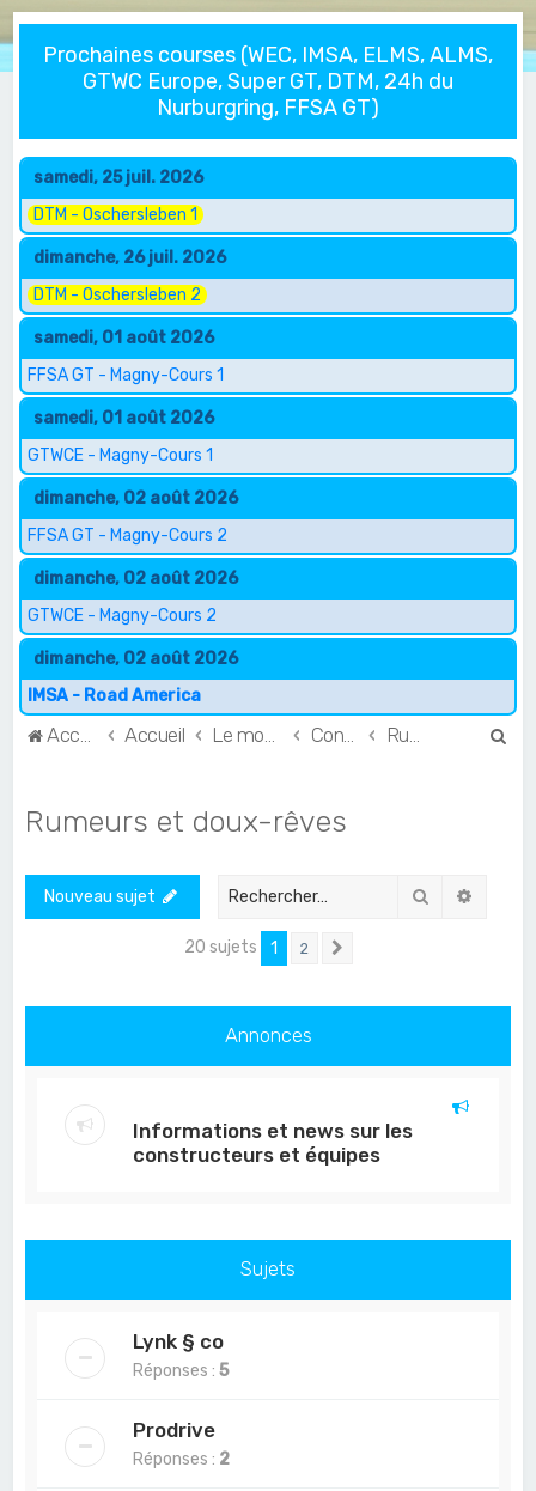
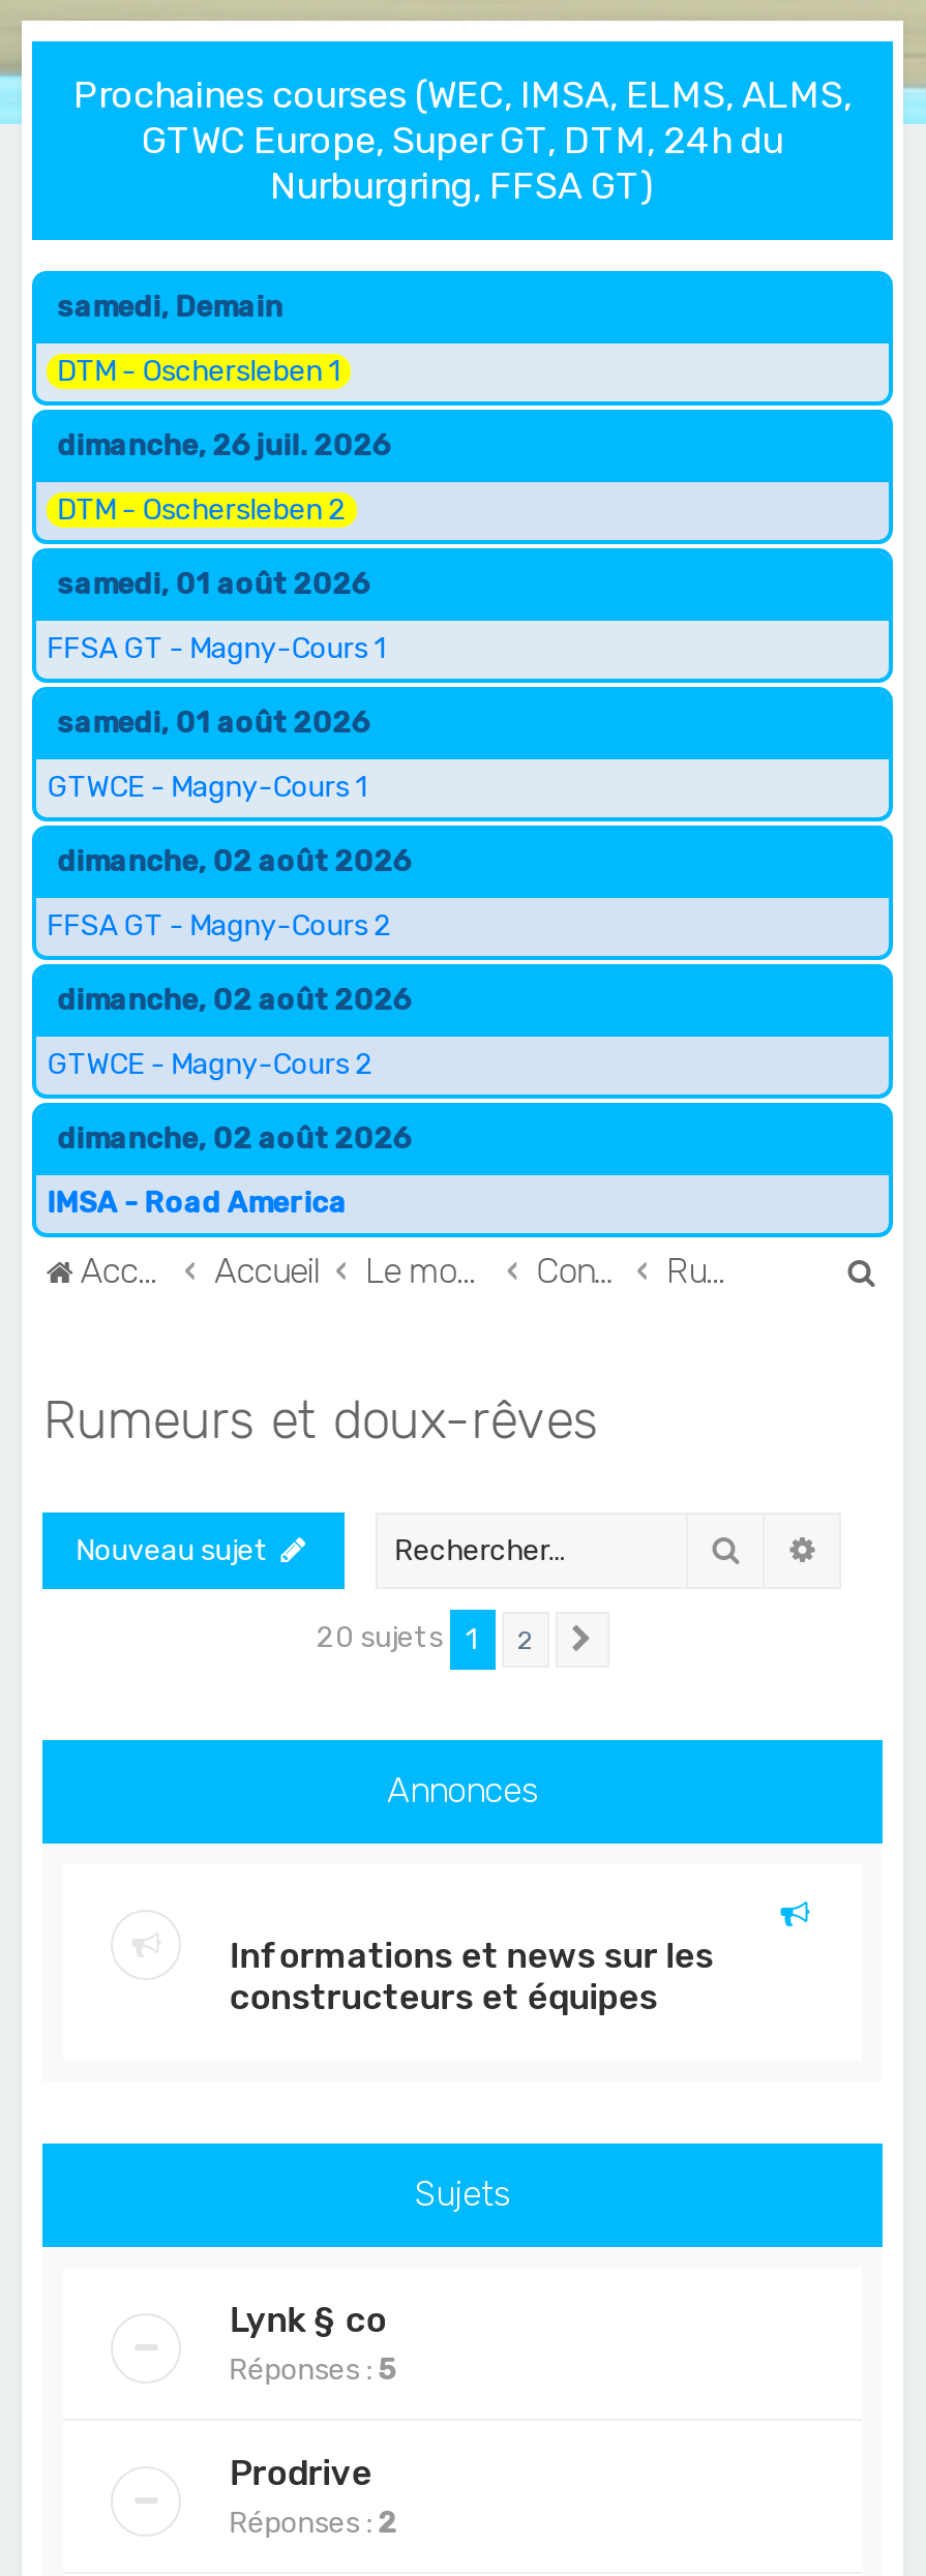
[34,167,204,188] samedi, 25 juil. 2026 -> [57,289,283,325] samedi, Demain

